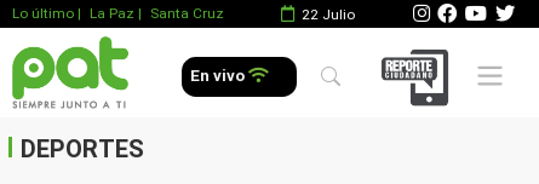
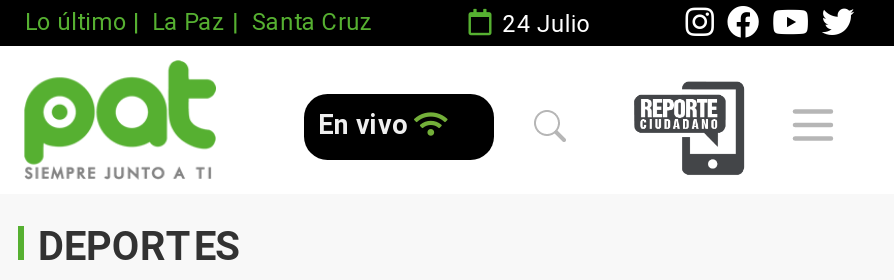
[295,6,355,23] 22 Julio -> [491,10,591,38] 24 Julio

